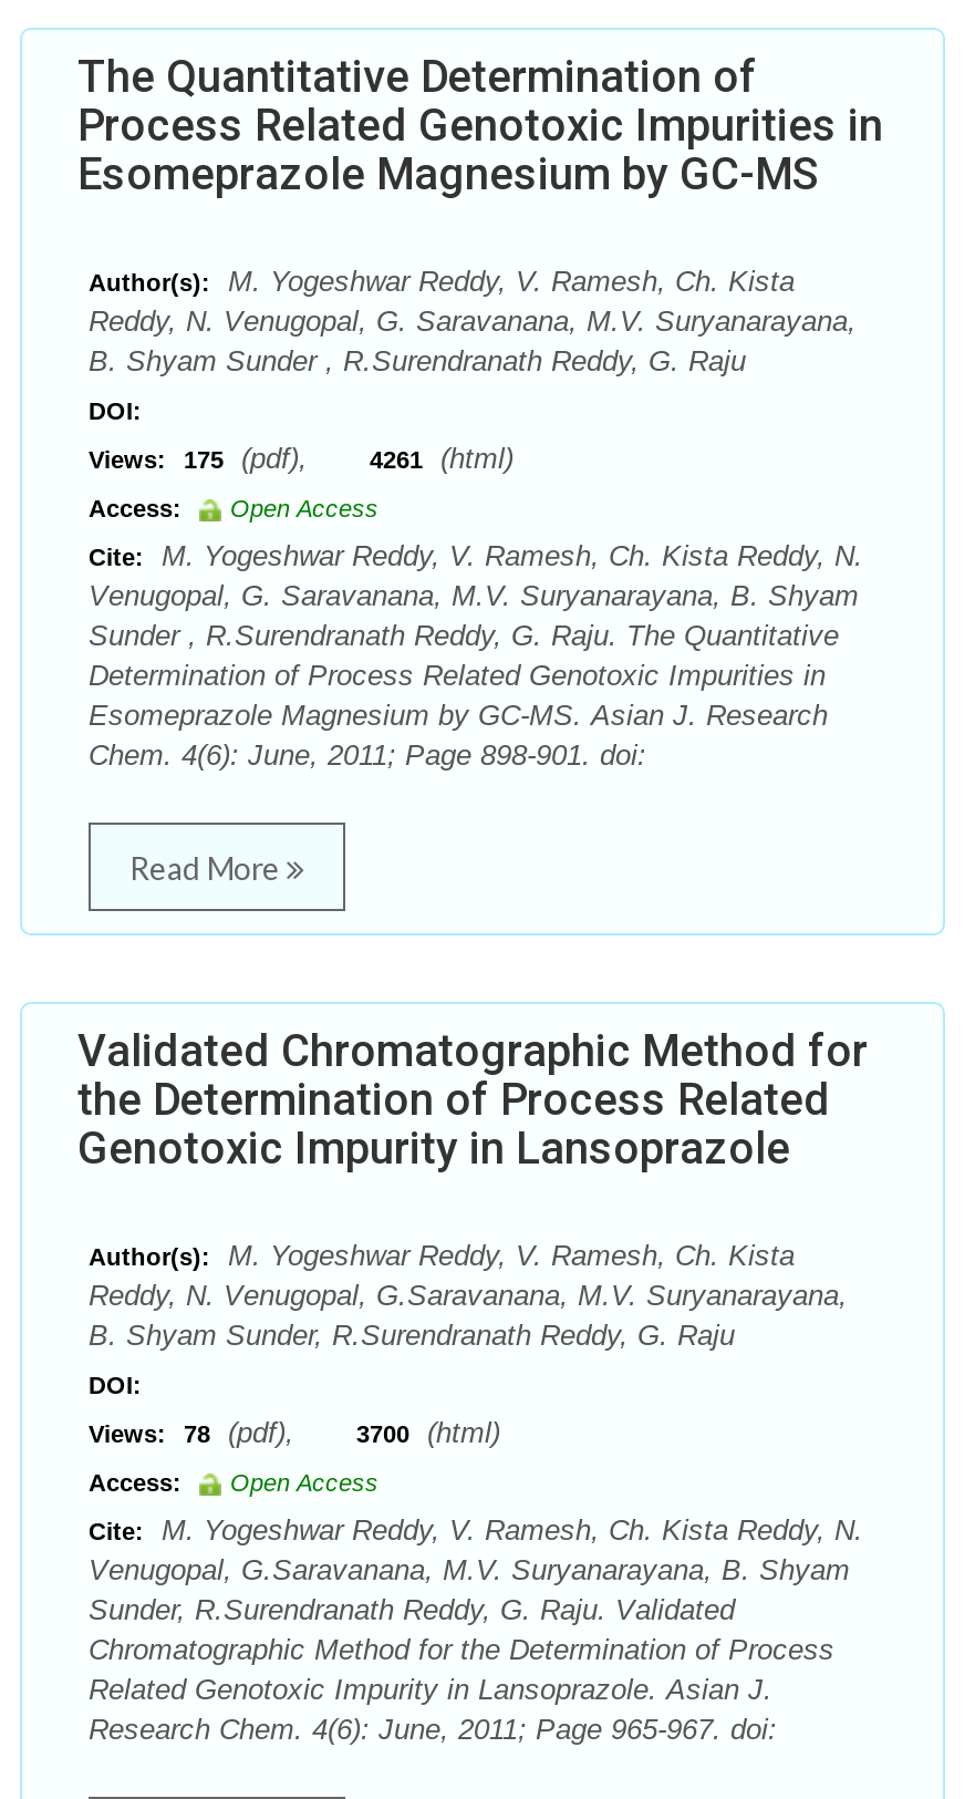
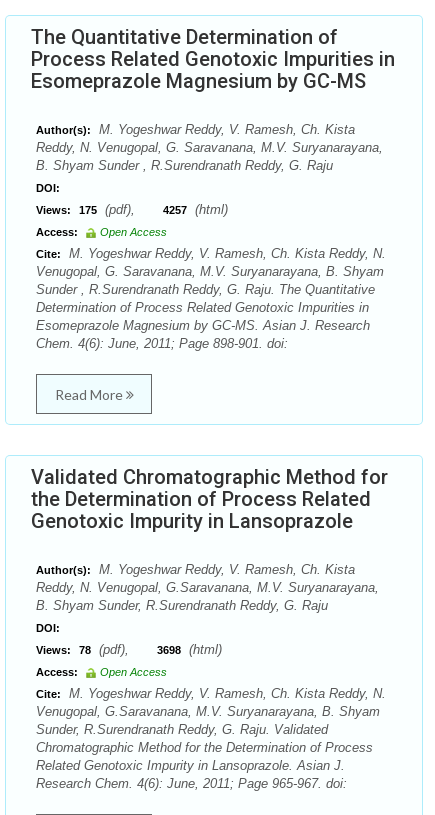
[89,442,514,475] Views: 175 (pdf), 4261 (html) -> [36,202,228,217] Views: 175 (pdf), 4257 (html)
[89,1416,500,1449] Views: 78 (pdf), 3700 (html) -> [36,642,222,657] Views: 78 (pdf), 3698 (html)

